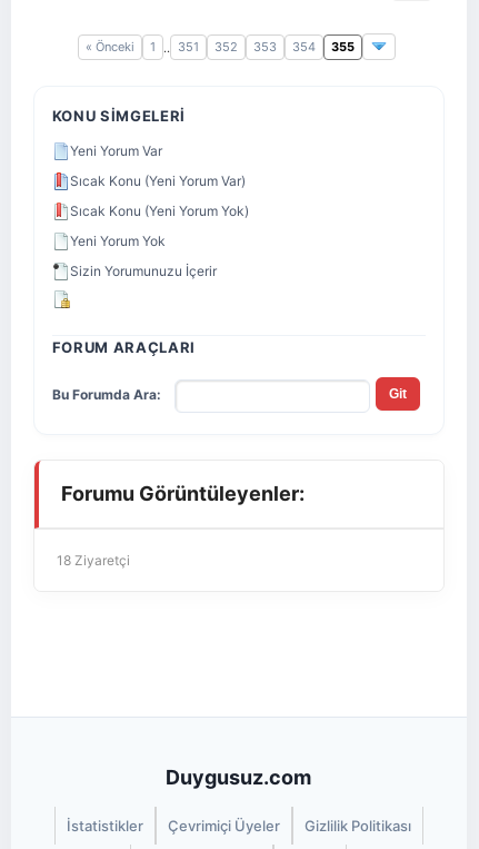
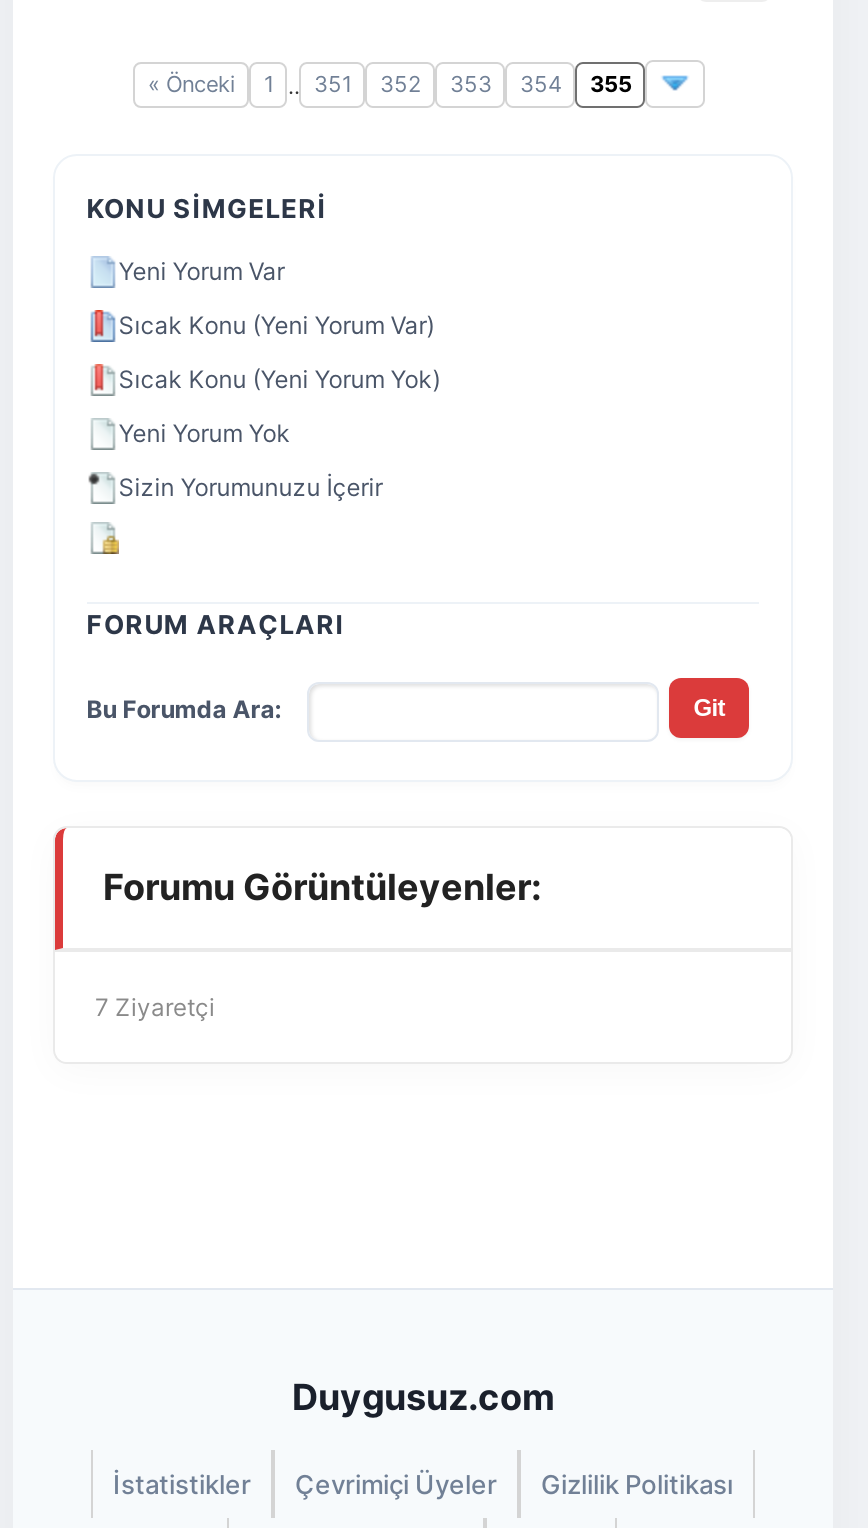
[57,552,130,569] 18 Ziyaretçi -> [95,992,215,1022] 7 Ziyaretçi

